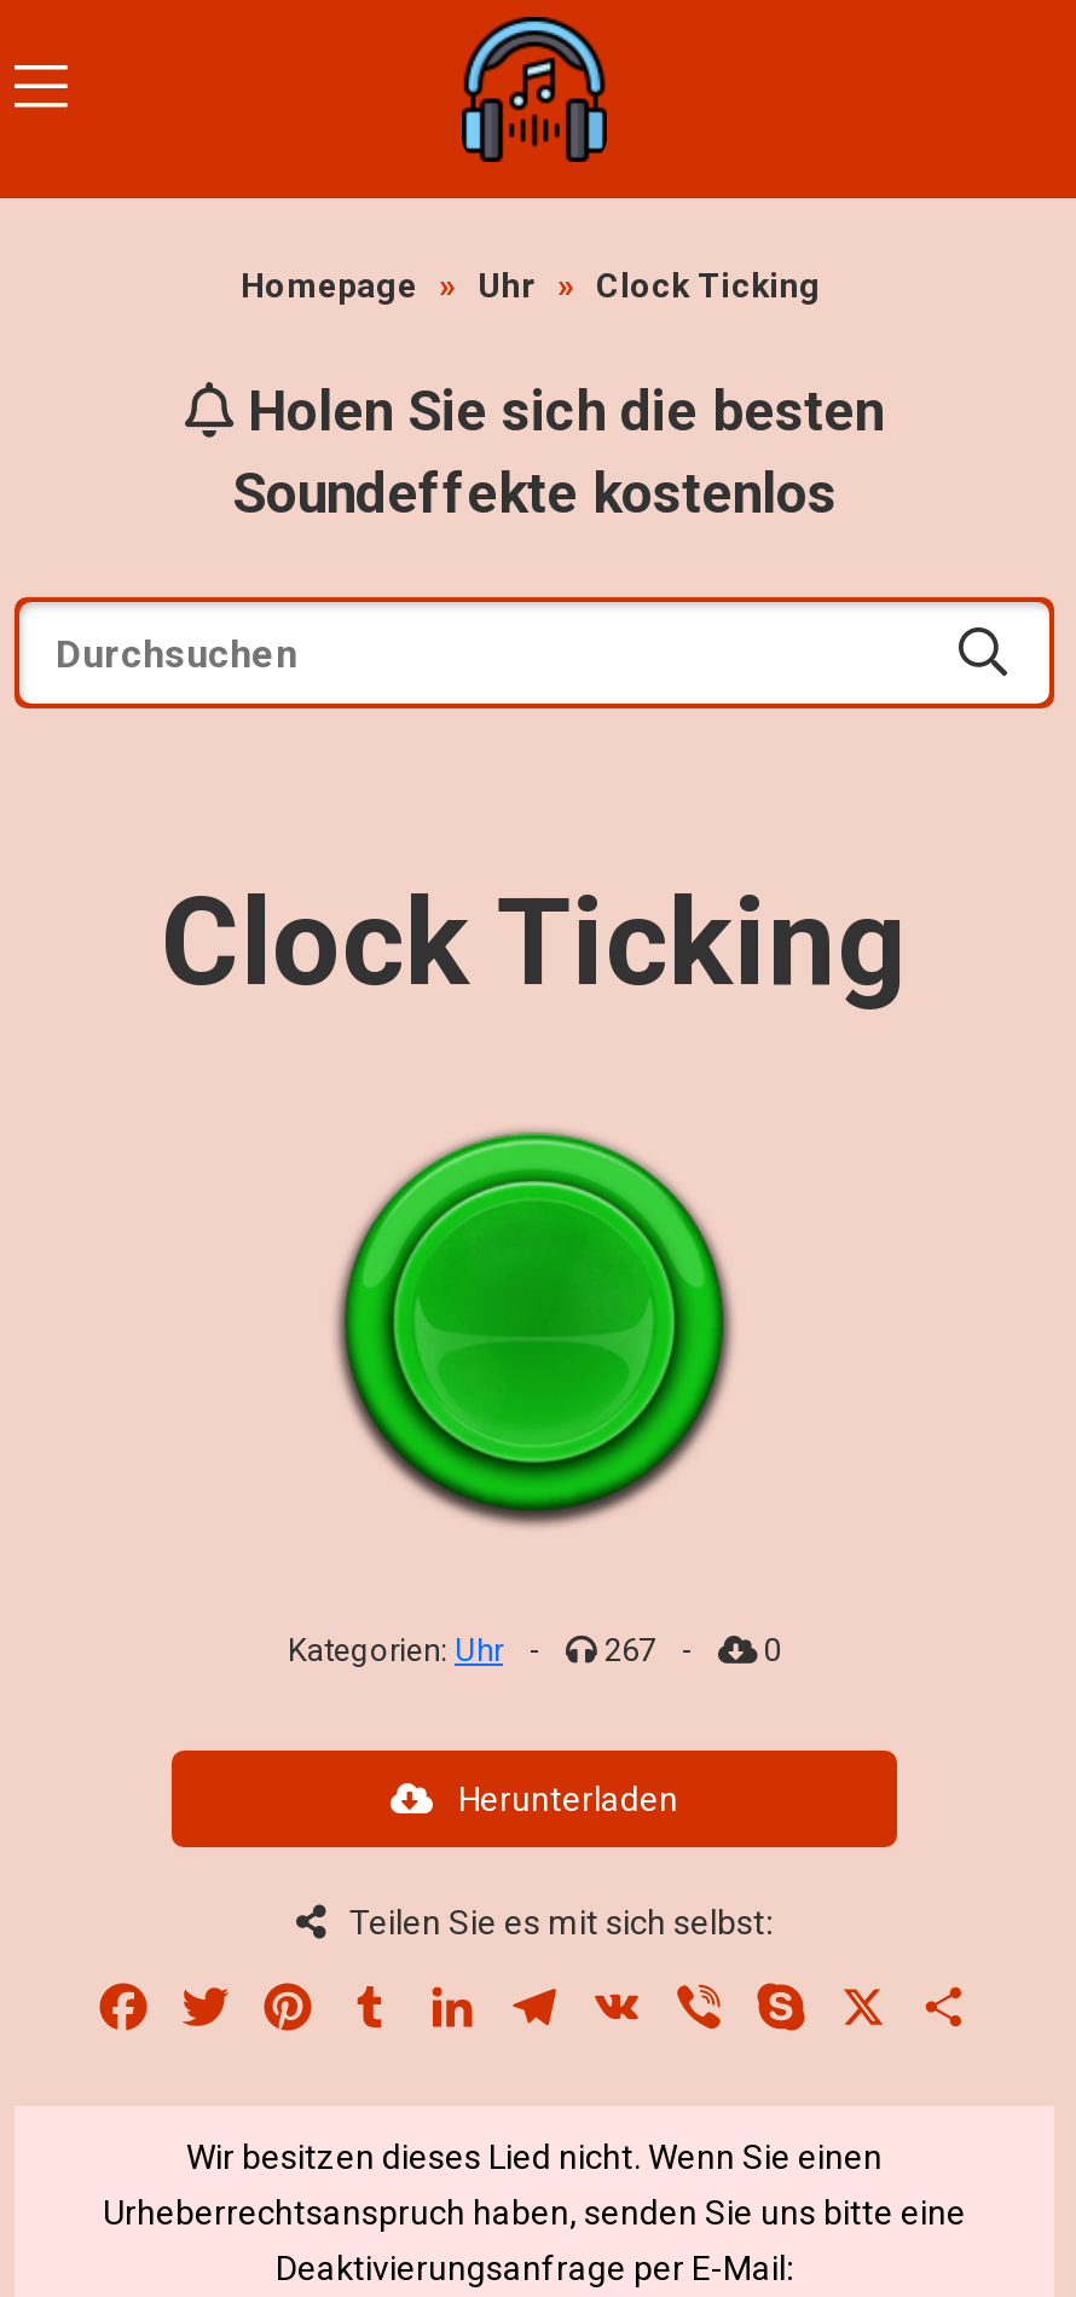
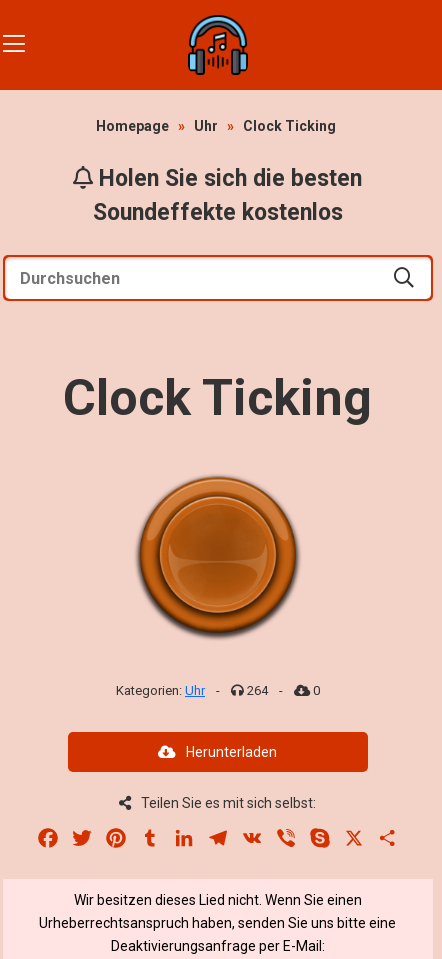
[343,1132,723,1511] [image] -> [139,476,296,632] [image]
[597,1632,655,1668] 267 -> [244,683,268,698] 264

